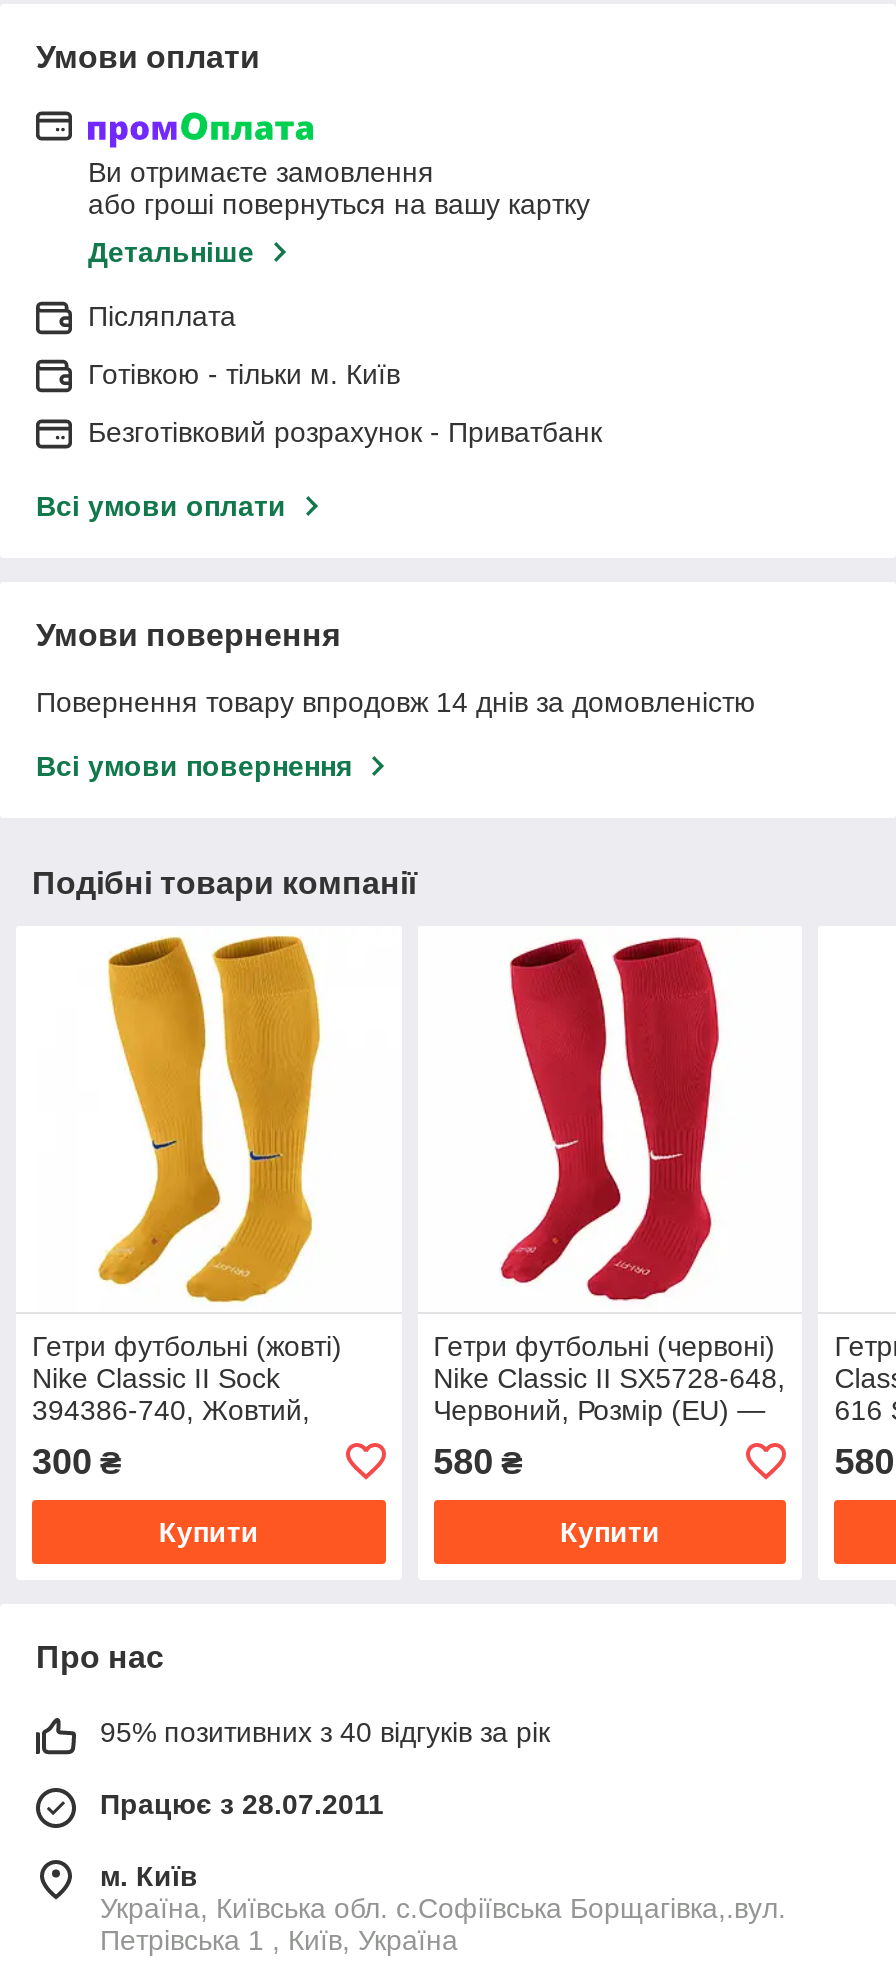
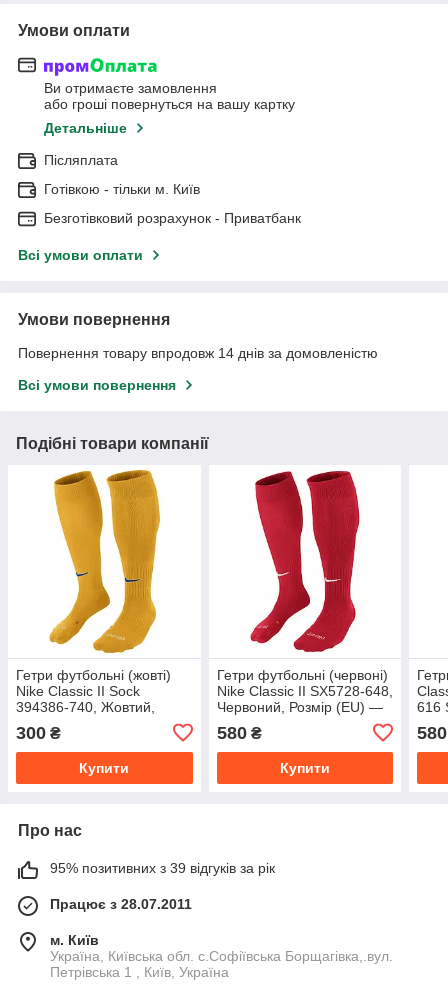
[100,1716,550,1748] 95% позитивних з 40 відгуків за рік -> [50,860,275,876] 95% позитивних з 39 відгуків за рік

